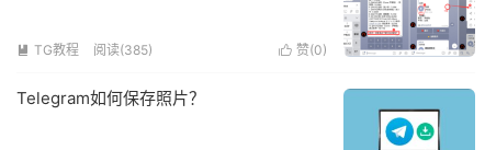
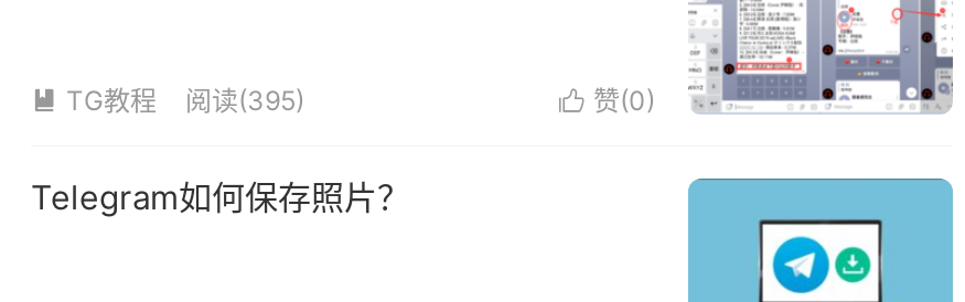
[93,42,153,58] 阅读(385) -> [185,84,304,117] 阅读(395)

